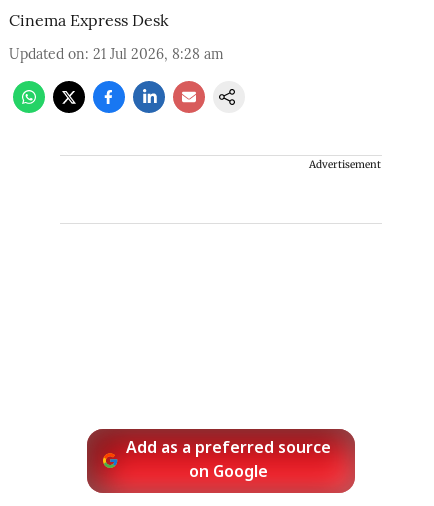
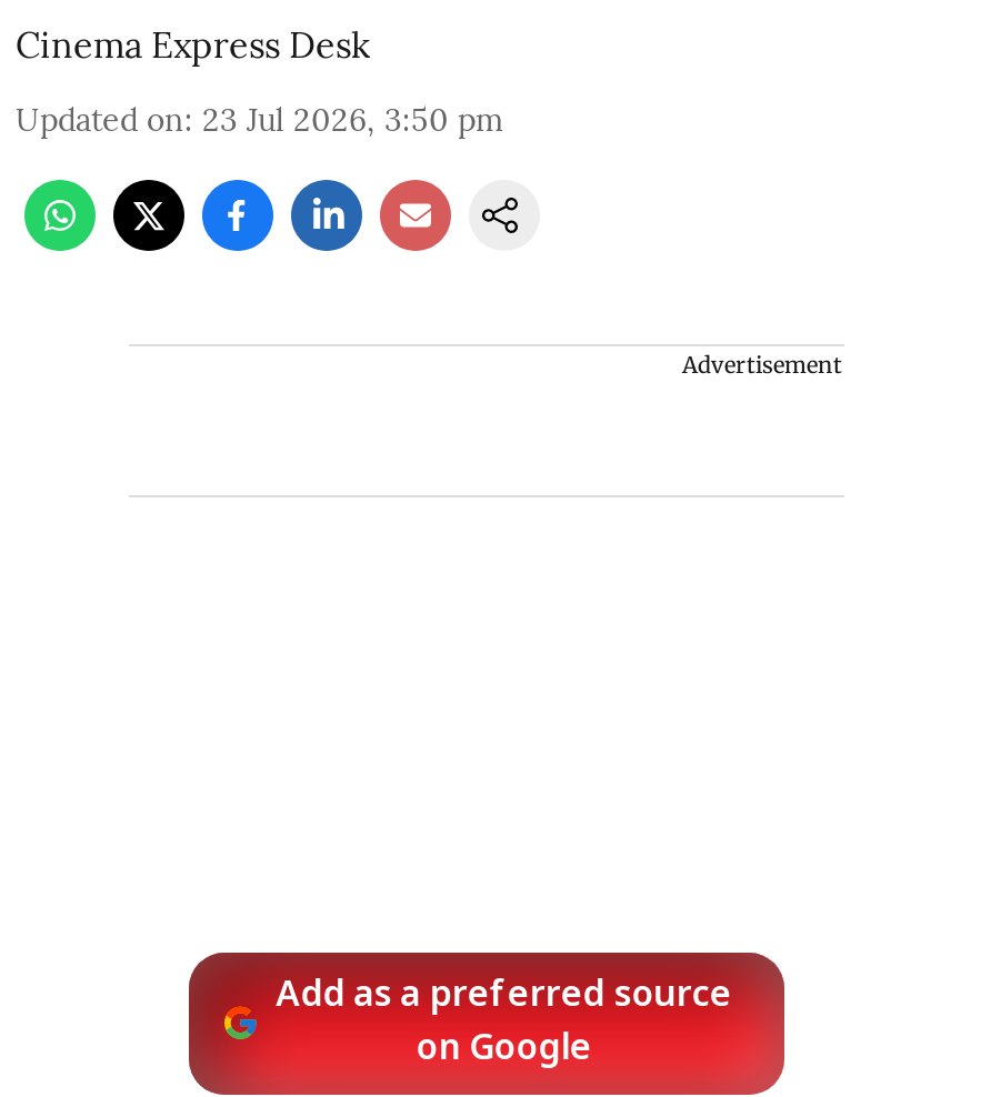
[9,45,224,63] Updated on: 21 Jul 2026, 8:28 am -> [16,101,504,141] Updated on: 23 Jul 2026, 3:50 pm

